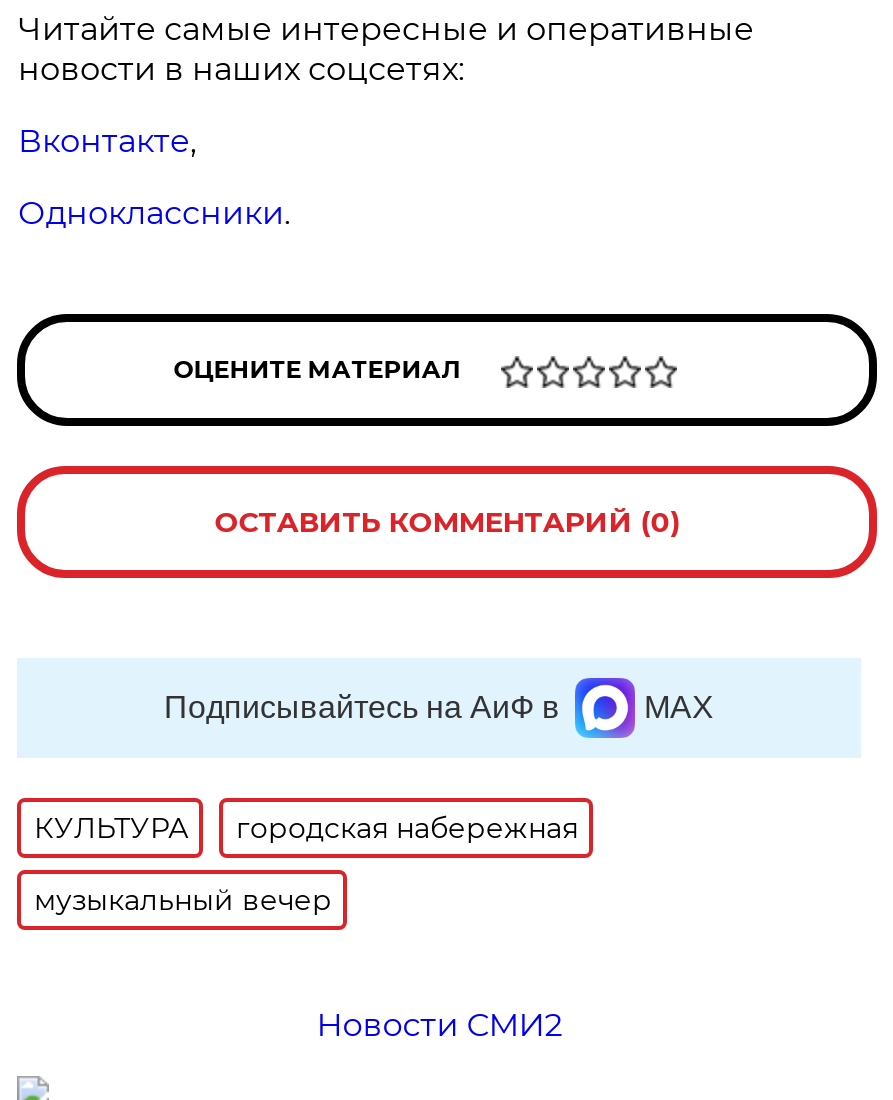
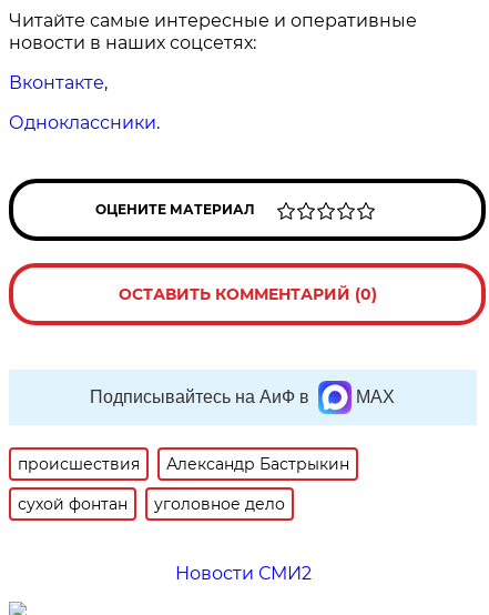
[34,810,578,846] КУЛЬТУРА | городская набережная -> [18,454,350,474] происшествия | Александр Бастрыкин
[34,882,332,918] музыкальный вечер -> [18,494,285,514] сухой фонтан | уголовное дело

